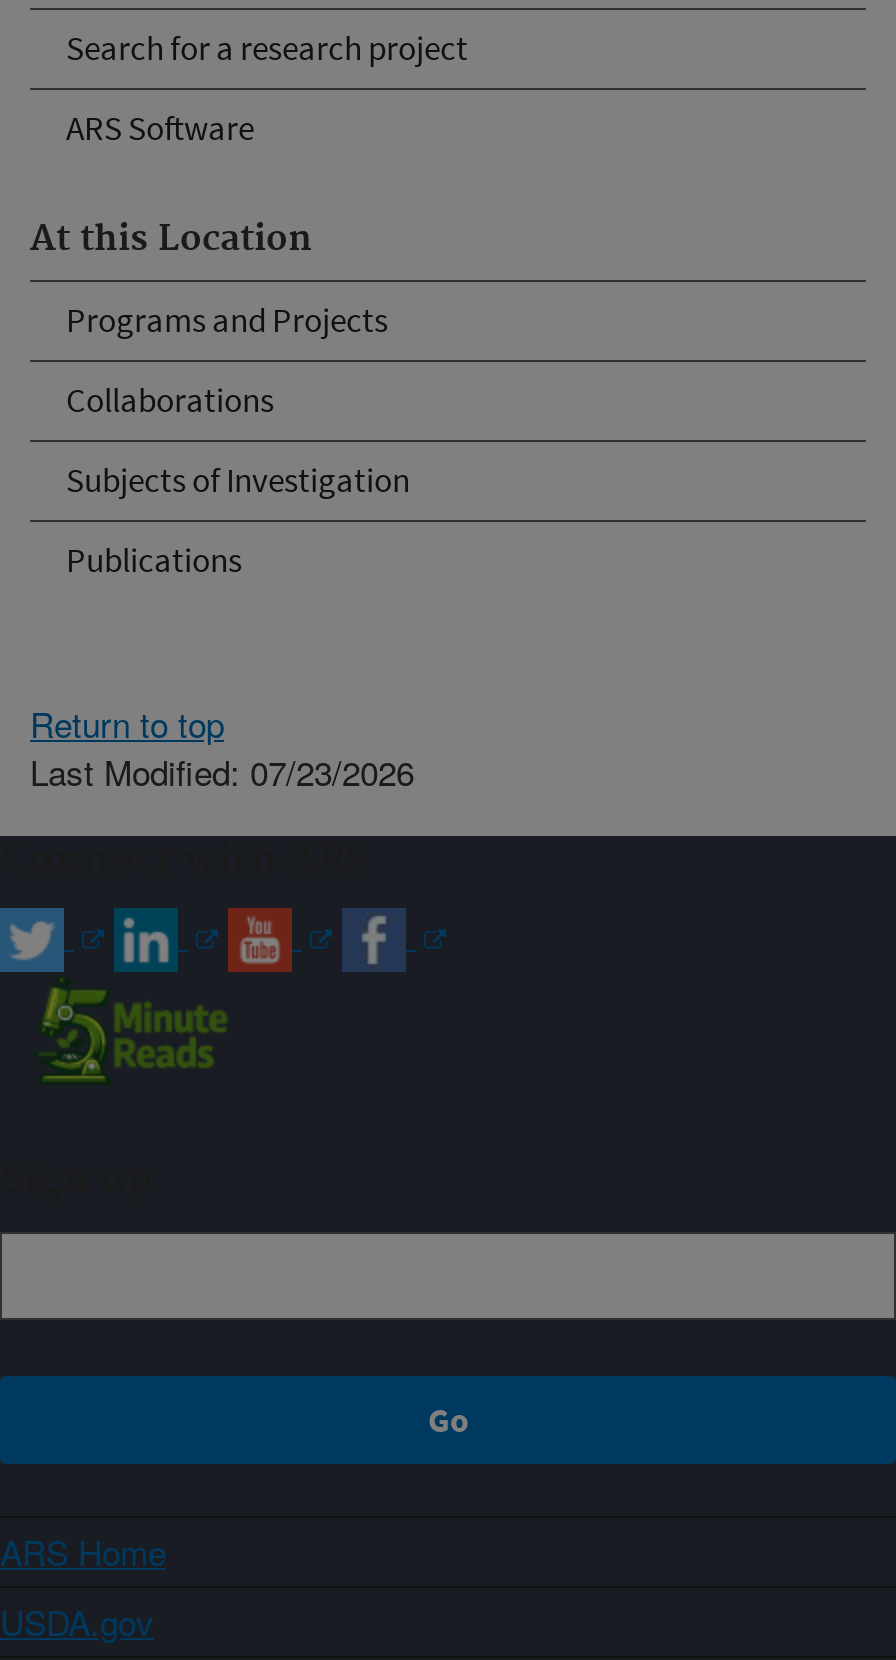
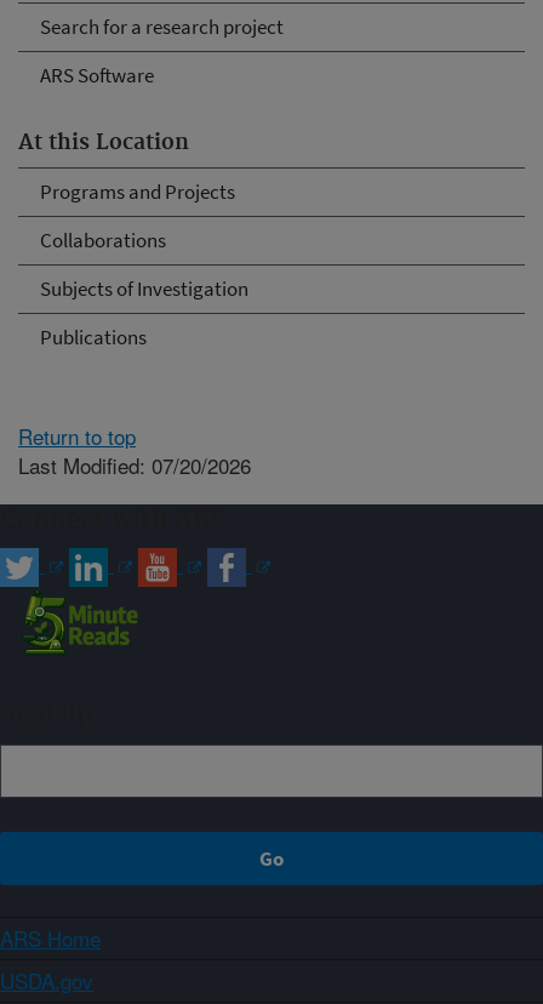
[30,745,414,795] Last Modified: 07/23/2026 -> [18,449,251,480] Last Modified: 07/20/2026

